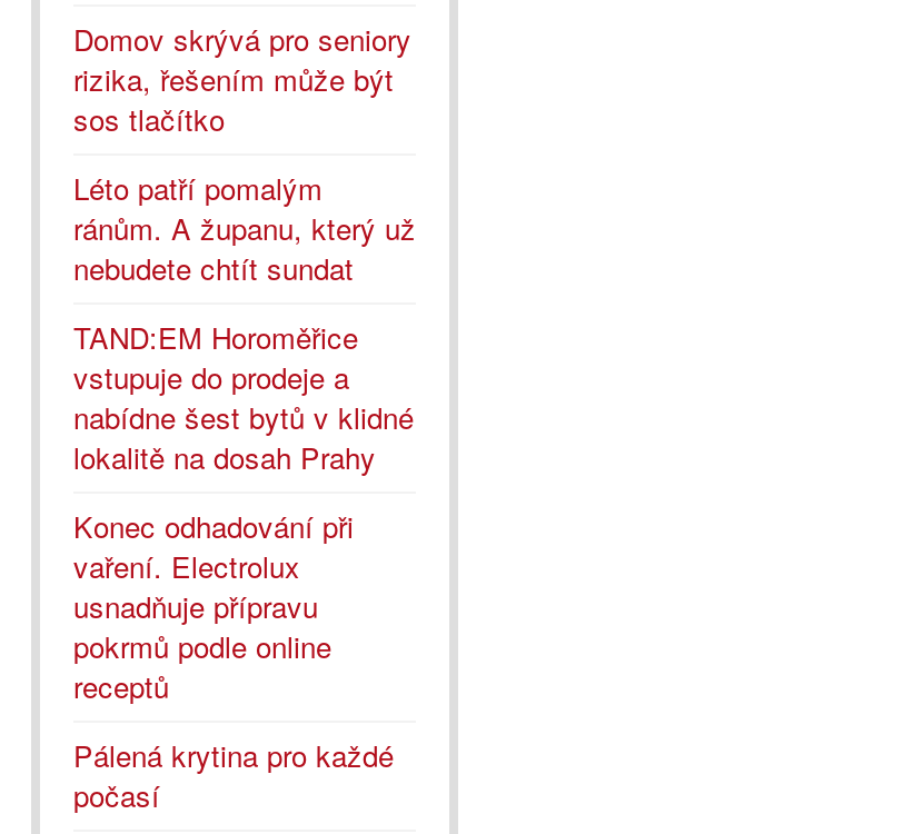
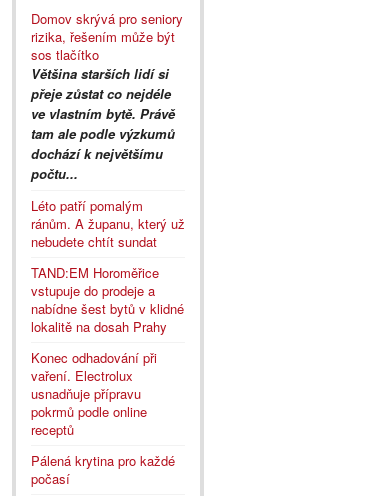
none -> [31,64,175,183] Většina starších lidí si | přeje zůstat co nejdéle | ve vlastním bytě. Právě | tam ale podle výzkumů | dochází k největšímu | počtu...

